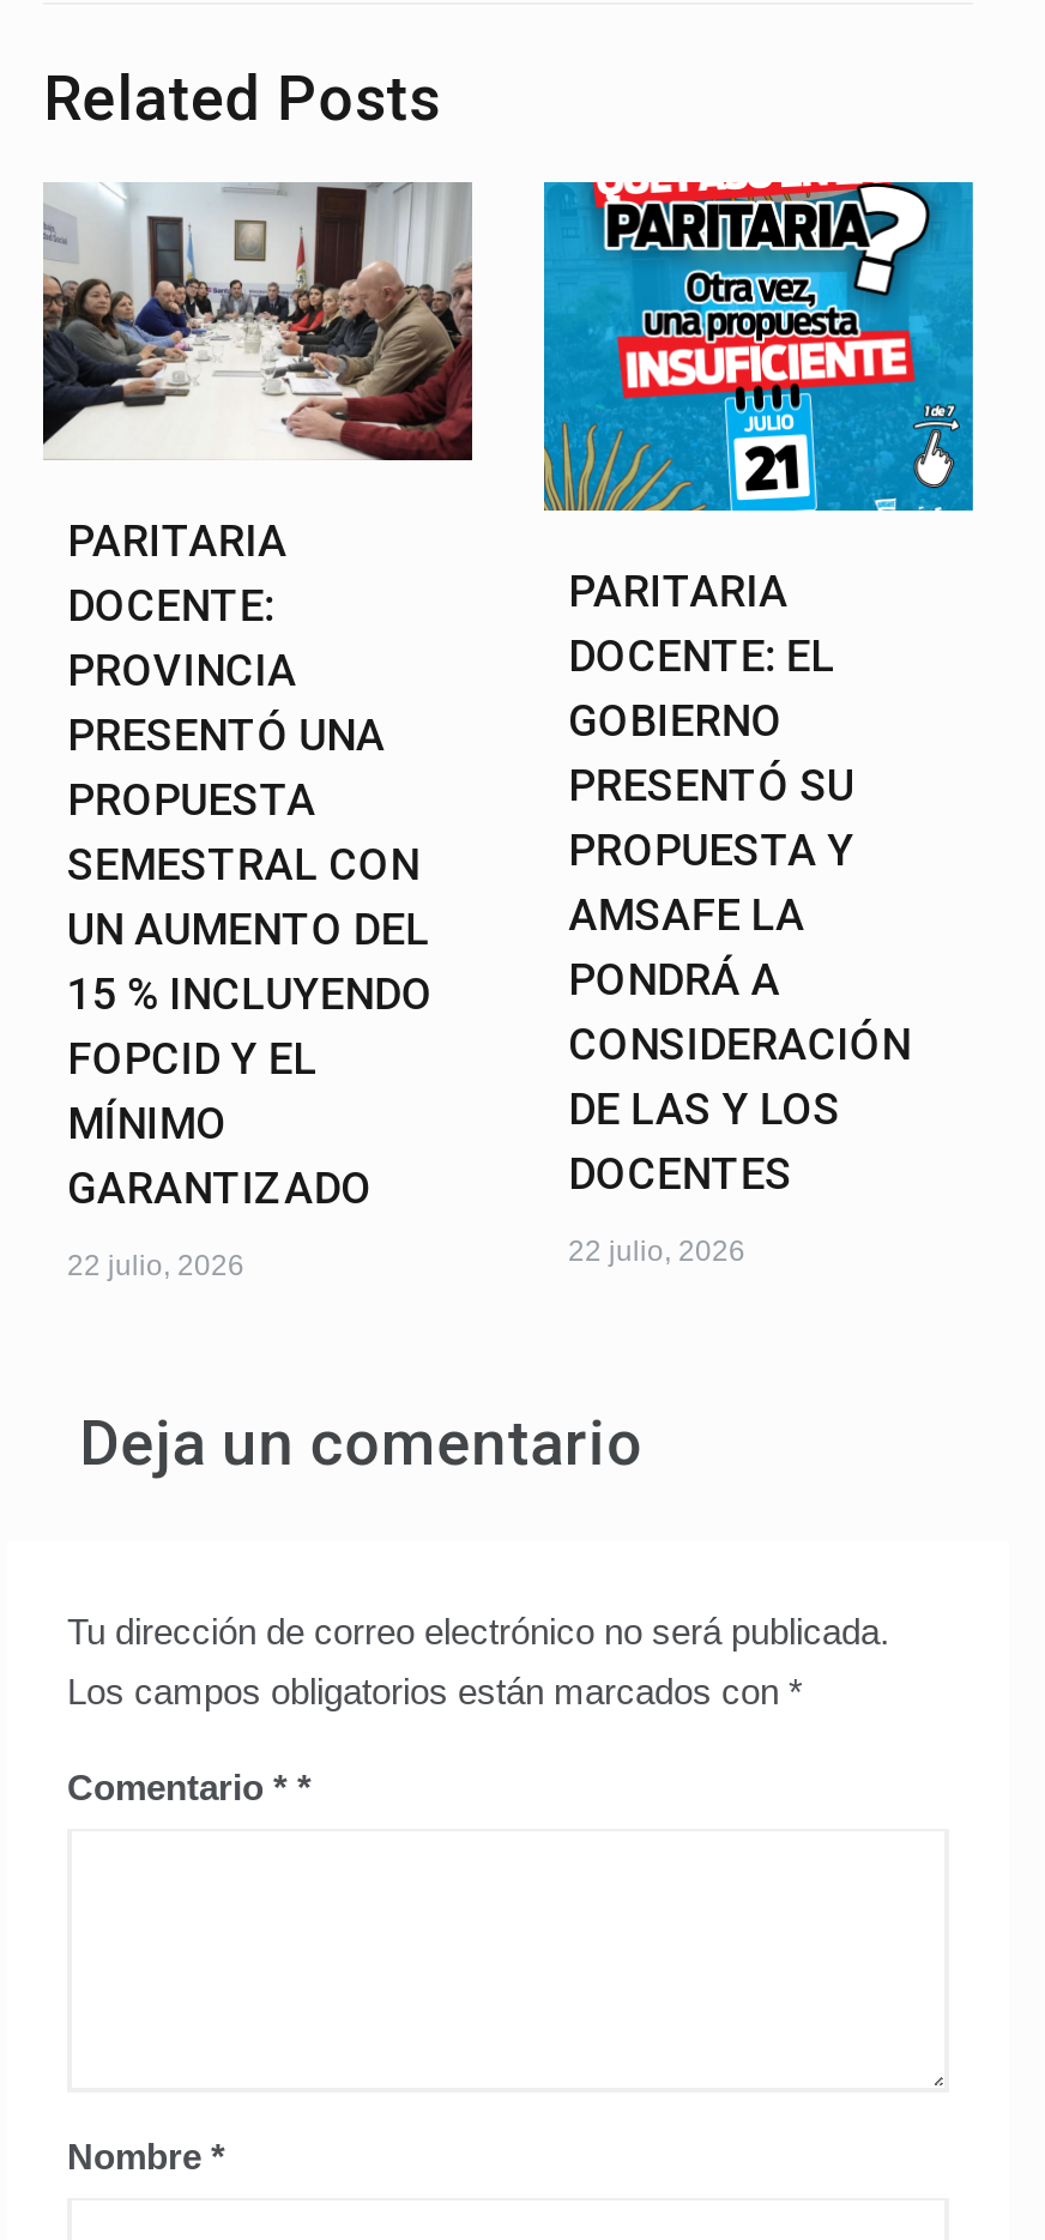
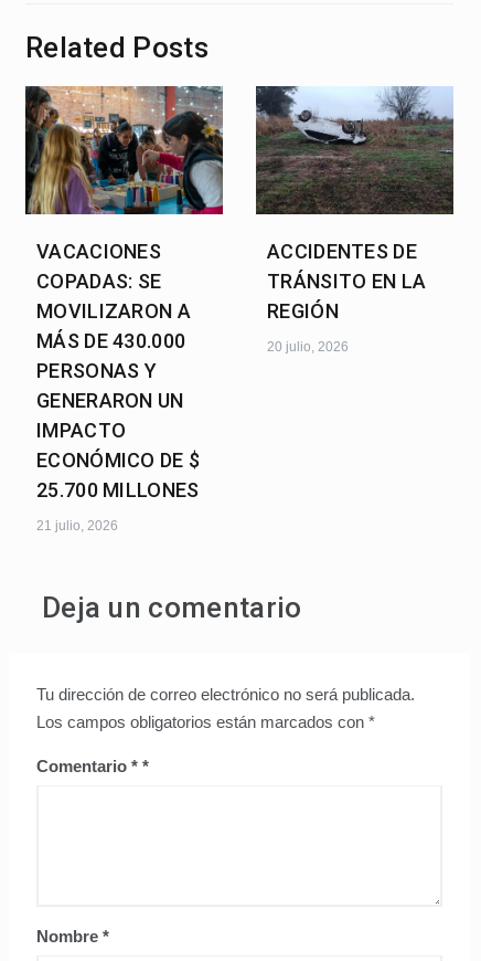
[41,182,472,1213] [image] | PARITARIA | DOCENTE: | PROVINCIA | PRESENTÓ UNA | PROPUESTA | SEMESTRAL CON | UN AUMENTO DEL | 15 % INCLUYENDO | FOPCID Y EL | MÍNIMO | GARANTIZADO -> [25,85,224,502] [image] | VACACIONES | COPADAS: SE | MOVILIZARON A | MÁS DE 430.000 | PERSONAS Y | GENERARON UN | IMPACTO | ECONÓMICO DE $ | 25.700 MILLONES
[542,180,975,1199] [image] | PARITARIA | DOCENTE: EL | GOBIERNO | PRESENTÓ SU | PROPUESTA Y | AMSAFE LA | PONDRÁ A | CONSIDERACIÓN | DE LAS Y LOS | DOCENTES -> [255,85,455,323] [image] | ACCIDENTES DE | TRÁNSITO EN LA | REGIÓN
[568,1234,745,1268] 22 julio, 2026 -> [267,339,349,355] 20 julio, 2026
[67,1249,244,1283] 22 julio, 2026 -> [36,518,118,534] 21 julio, 2026

